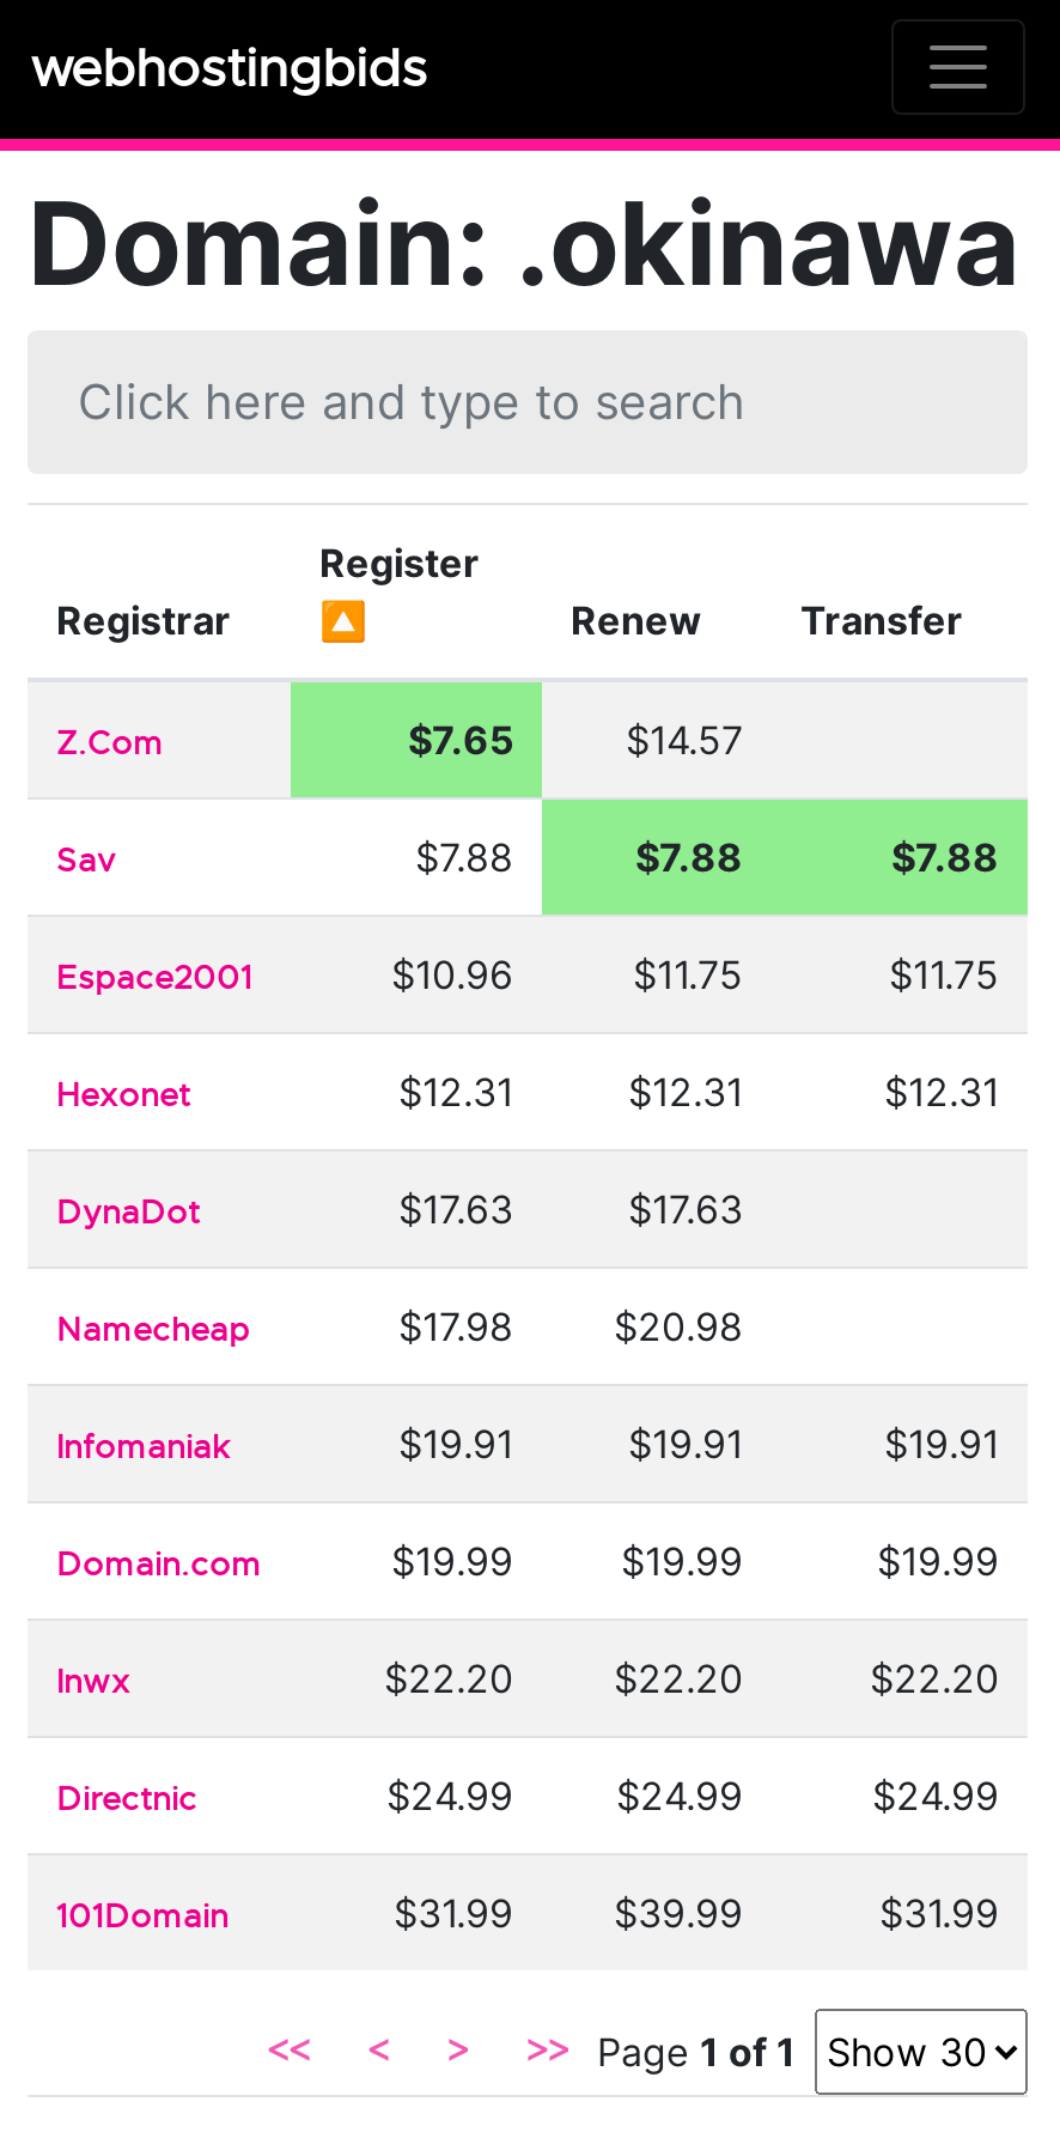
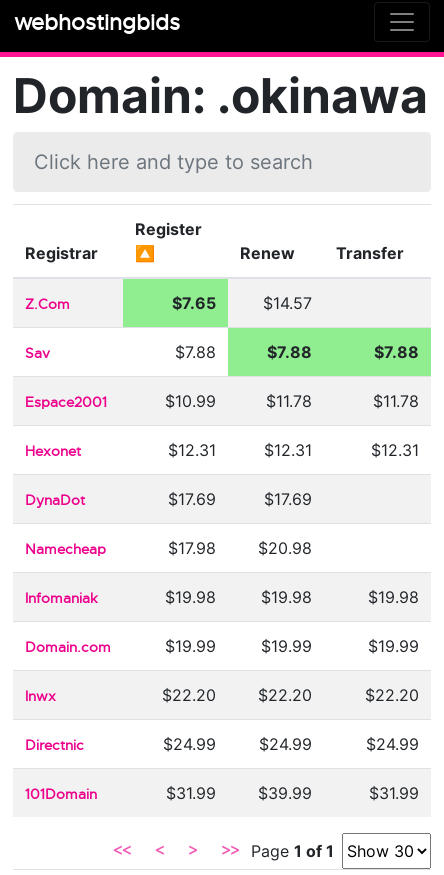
[391,950,513,998] $10.96 -> [165,391,216,411] $10.99
[633,950,743,998] $11.75 -> [266,391,312,411] $11.78
[889,950,999,998] $11.75 -> [373,391,419,411] $11.78
[398,1185,513,1233] $17.63 -> [168,489,216,509] $17.69
[628,1185,743,1233] $17.63 -> [264,489,312,509] $17.69
[398,1420,513,1468] $19.91 -> [165,587,216,607] $19.98
[628,1420,743,1468] $19.91 -> [261,587,312,607] $19.98
[884,1420,999,1468] $19.91 -> [368,587,419,607] $19.98

